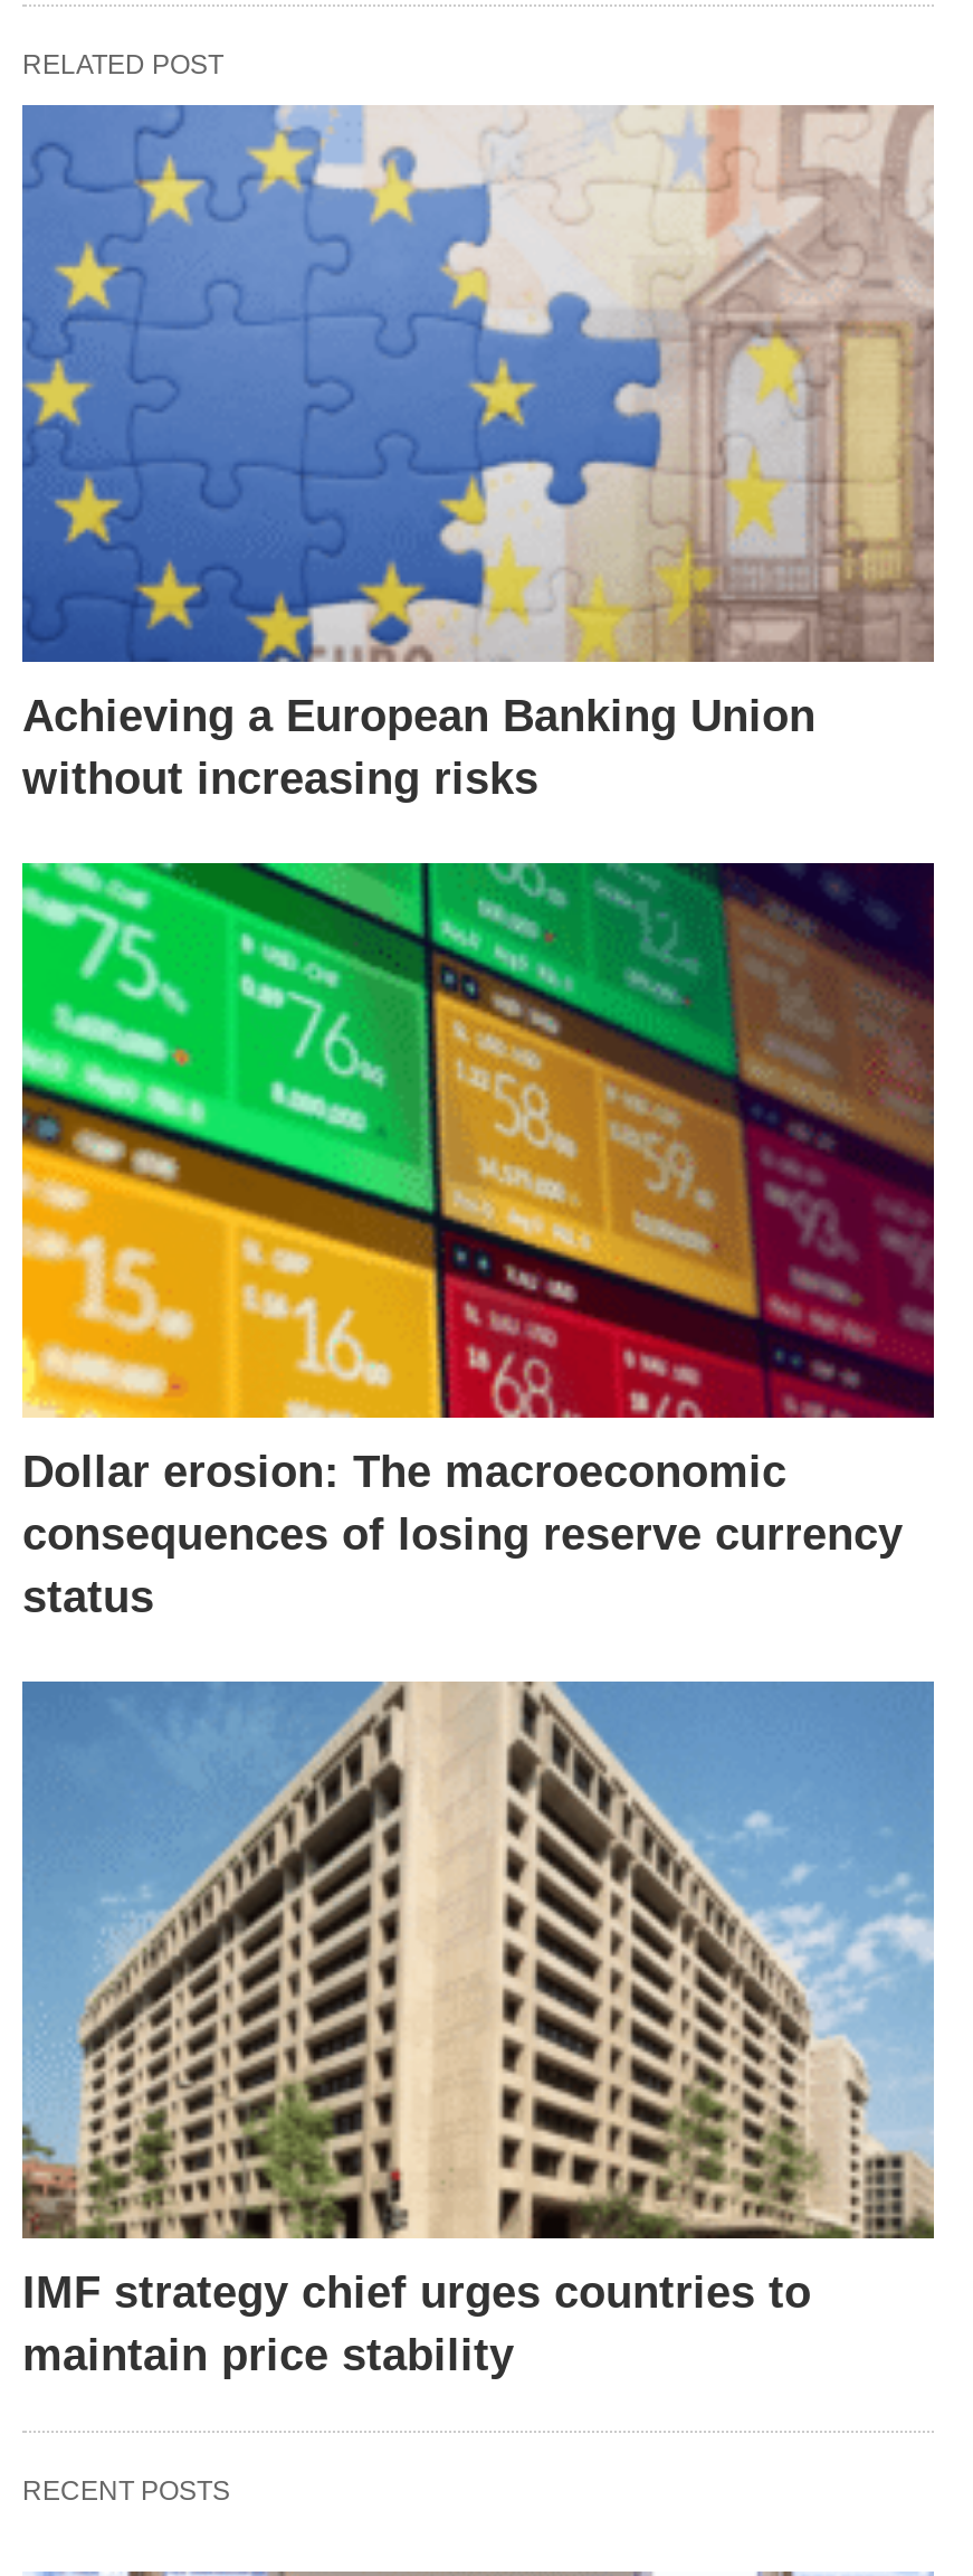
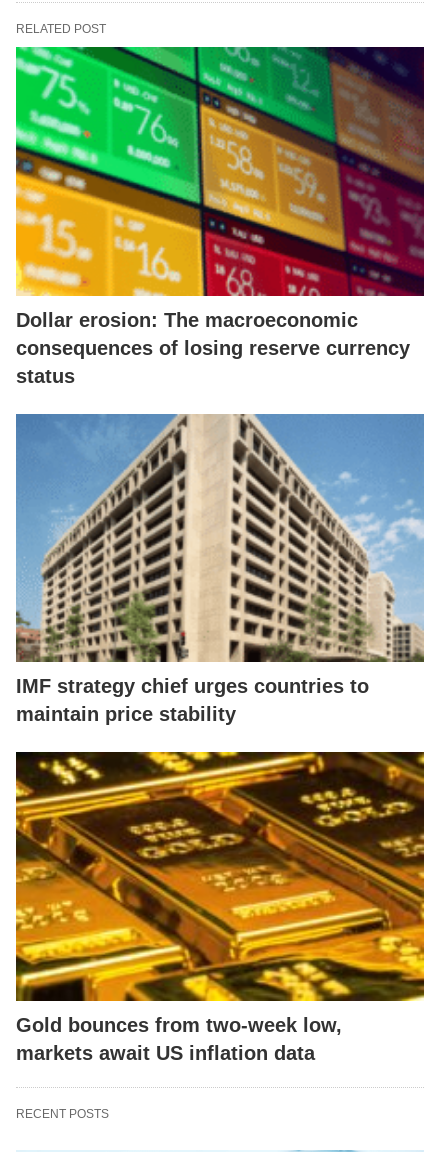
[20,103,936,802] [image] | Achieving a European Banking Union | without increasing risks -> none
moved [18,859,936,2379] -> [14,45,425,725]: [image] | Dollar erosion: The macroeconomic | consequences of losing reserve currency | status | IMF strategy chief urges countries to | maintain price stability
none -> [15,751,425,1064] [image] | Gold bounces from two-week low, | markets await US inflation data

